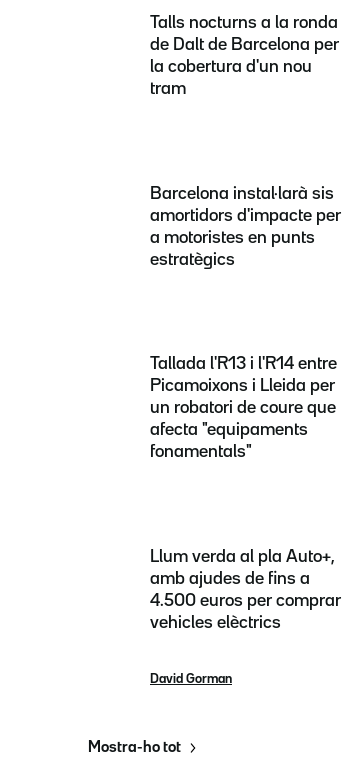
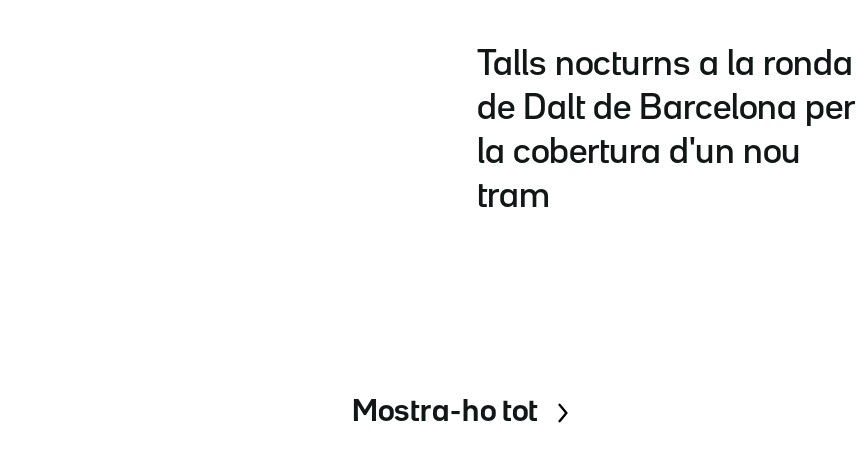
[150,186,341,268] Barcelona instal·larà sis | amortidors d'impacte per | a motoristes en punts | estratègics -> none
[150,356,337,460] Tallada l'R13 i l'R14 entre | Picamoixons i Lleida per | un robatori de coure que | afecta "equipaments | fonamentals" -> none
[150,549,341,631] Llum verda al pla Auto+, | amb ajudes de fins a | 4.500 euros per comprar | vehicles elèctrics -> none
[150,673,232,685] David Gorman -> none

